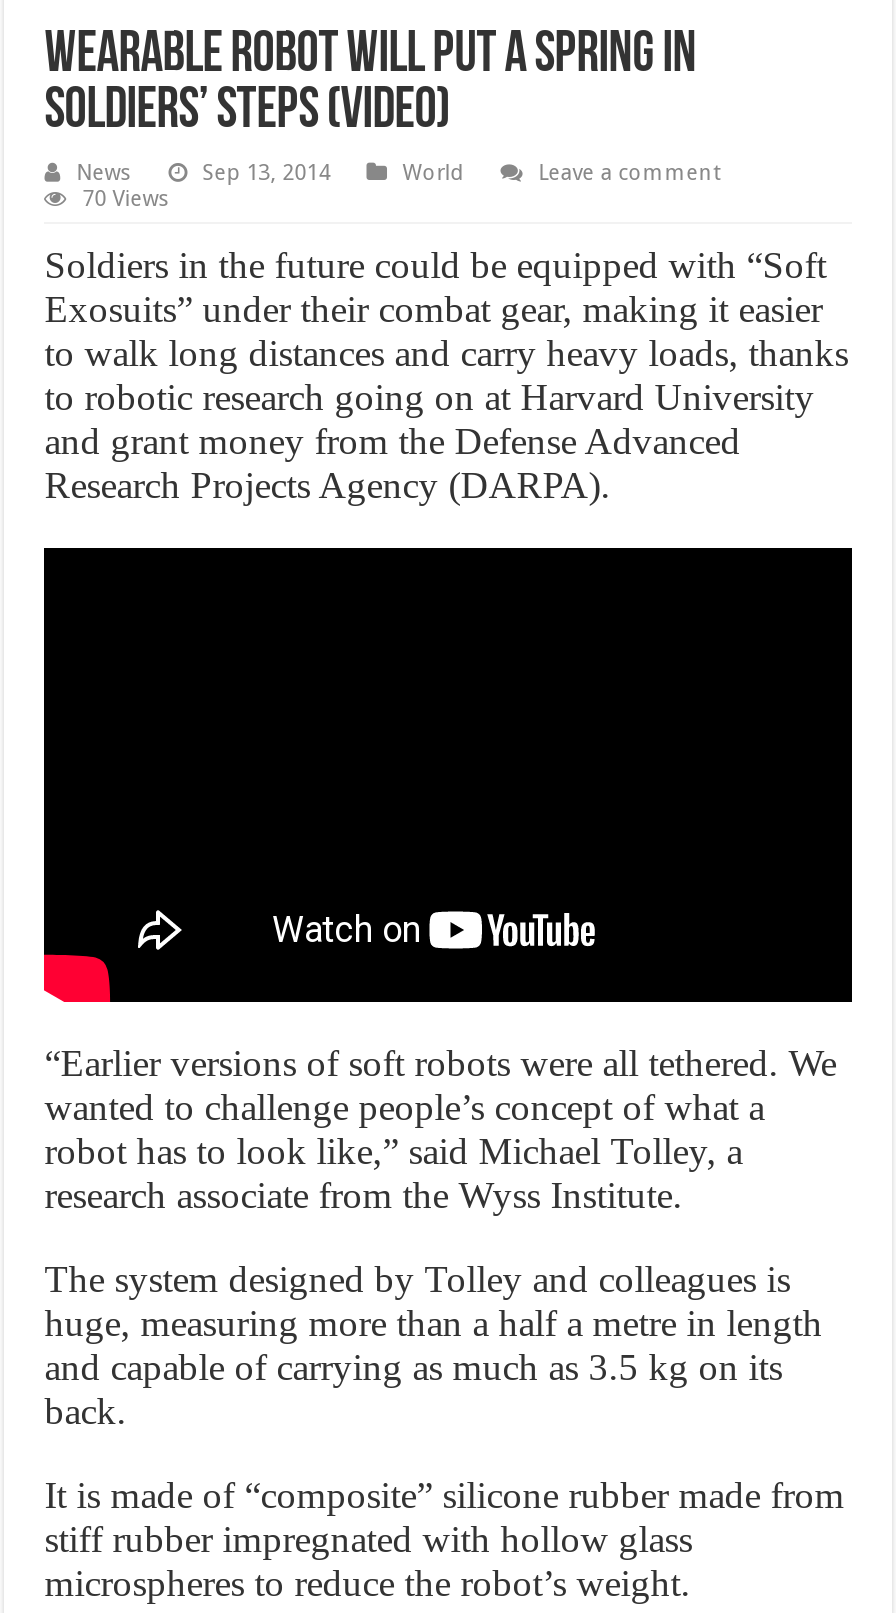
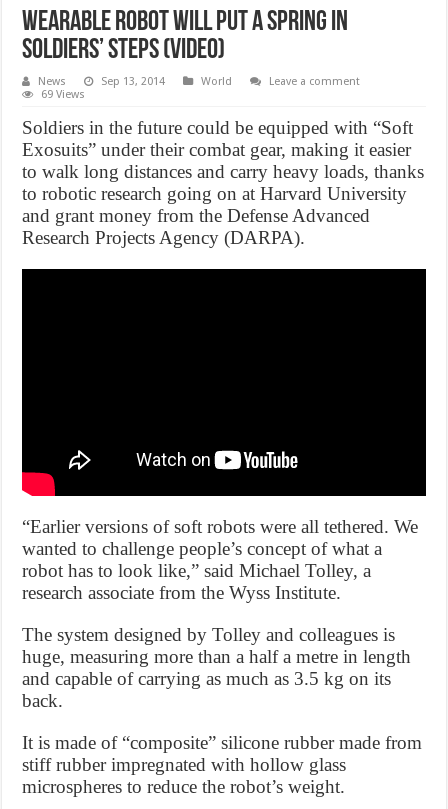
[82,185,170,211] 70 Views -> [41,88,85,101] 69 Views

